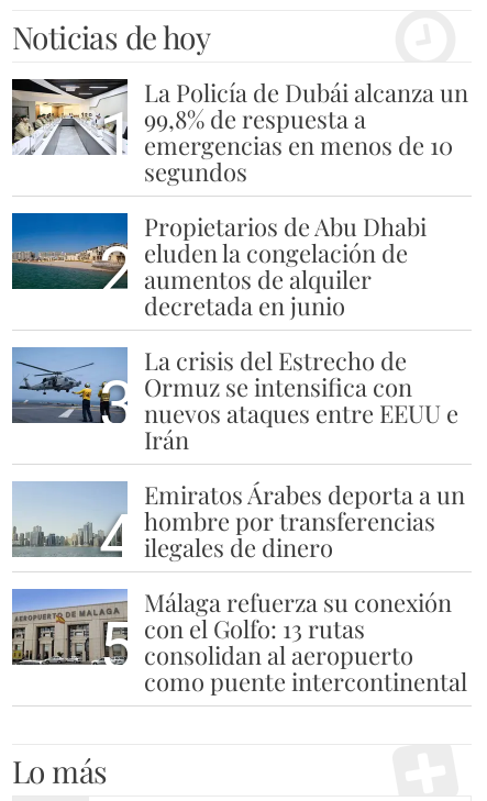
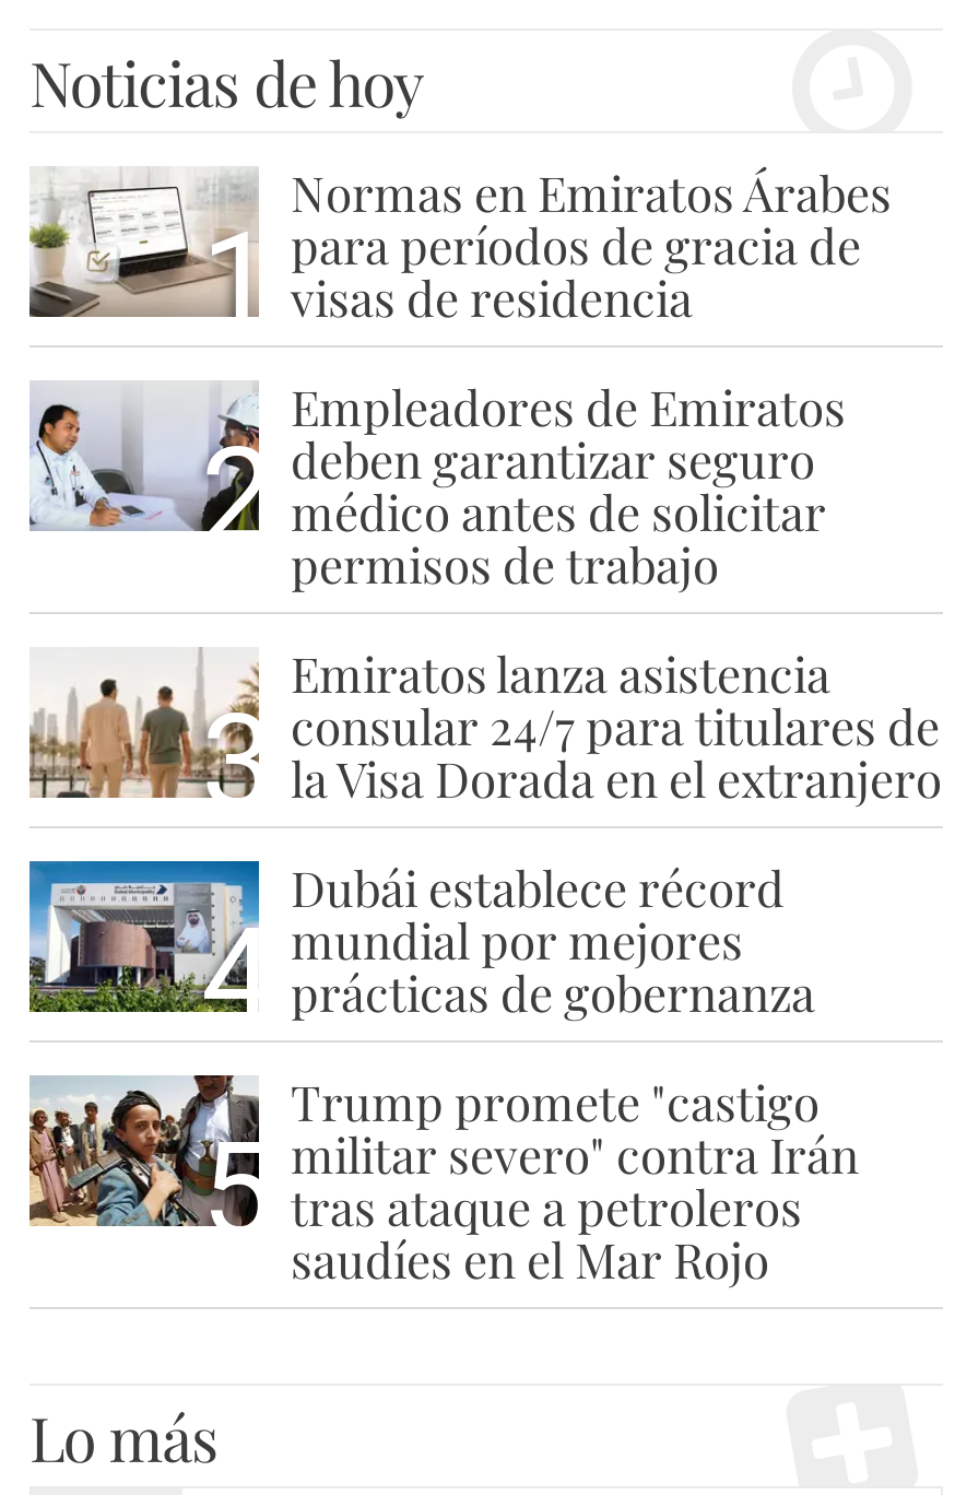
[11,76,468,188] [image] | La Policía de Dubái alcanza un | 99,8% de respuesta a | emergencias en menos de 10 | segundos -> [27,160,892,330] [image] | Normas en Emiratos Árabes | para períodos de gracia de | visas de residencia
[11,210,426,322] [image] | Propietarios de Abu Dhabi | eluden la congelación de | aumentos de alquiler | decretada en junio -> [27,374,846,597] [image] | Empleadores de Emiratos | deben garantizar seguro | médico antes de solicitar | permisos de trabajo
[11,344,458,456] [image] | La crisis del Estrecho de | Ormuz se intensifica con | nuevos ataques entre EEUU e | Irán -> [27,641,942,811] [image] | Emiratos lanza asistencia | consular 24/7 para titulares de | la Visa Dorada en el extranjero
[11,478,464,564] [image] | Emiratos Árabes deporta a un | hombre por transferencias | ilegales de dinero -> [27,855,815,1026] [image] | Dubái establece récord | mundial por mejores | prácticas de gobernanza
[11,586,467,698] [image] | Málaga refuerza su conexión | con el Golfo: 13 rutas | consolidan al aeropuerto | como puente intercontinental -> [27,1069,859,1292] [image] | Trump promete "castigo | militar severo" contra Irán | tras ataque a petroleros | saudíes en el Mar Rojo

